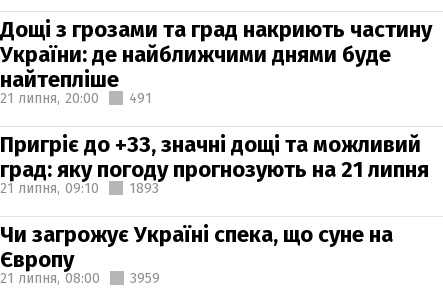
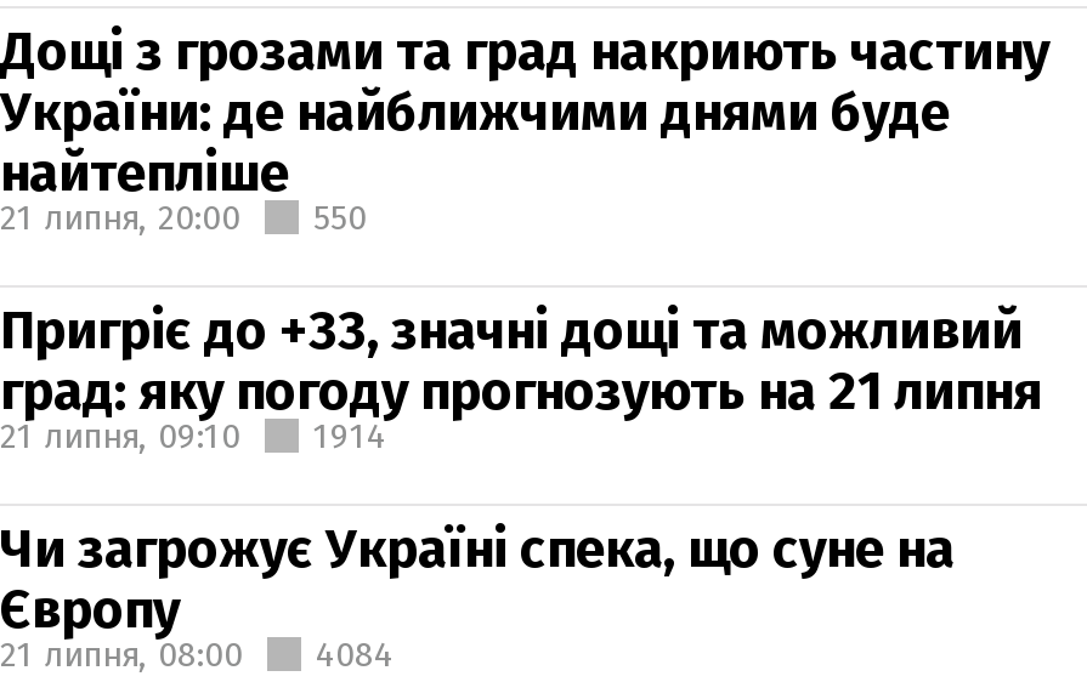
[0,89,152,106] 21 липня, 20:00 491 -> [0,197,367,238] 21 липня, 20:00 550
[129,179,159,196] 1893 -> [313,415,386,456] 1914
[0,269,160,286] 21 липня, 08:00 3959 -> [0,633,394,675] 21 липня, 08:00 4084

